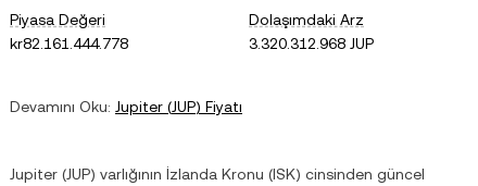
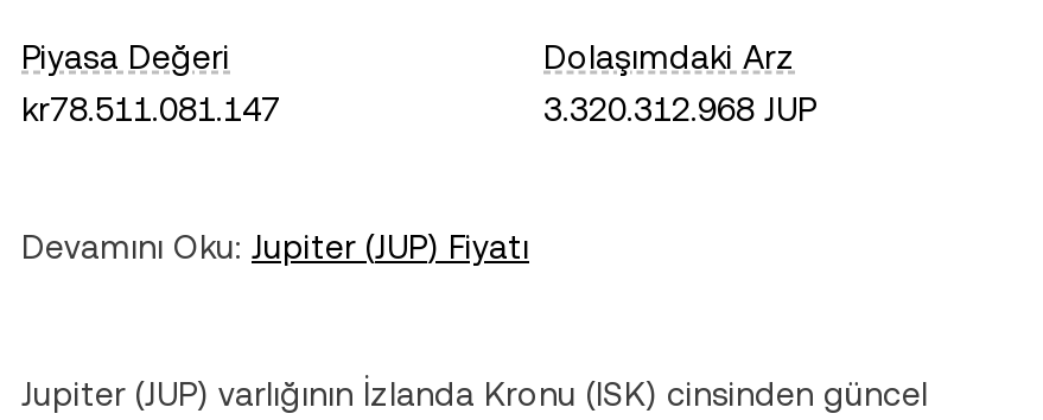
[10,35,128,52] kr82.161.444.778 -> [21,90,280,128] kr78.511.081.147

